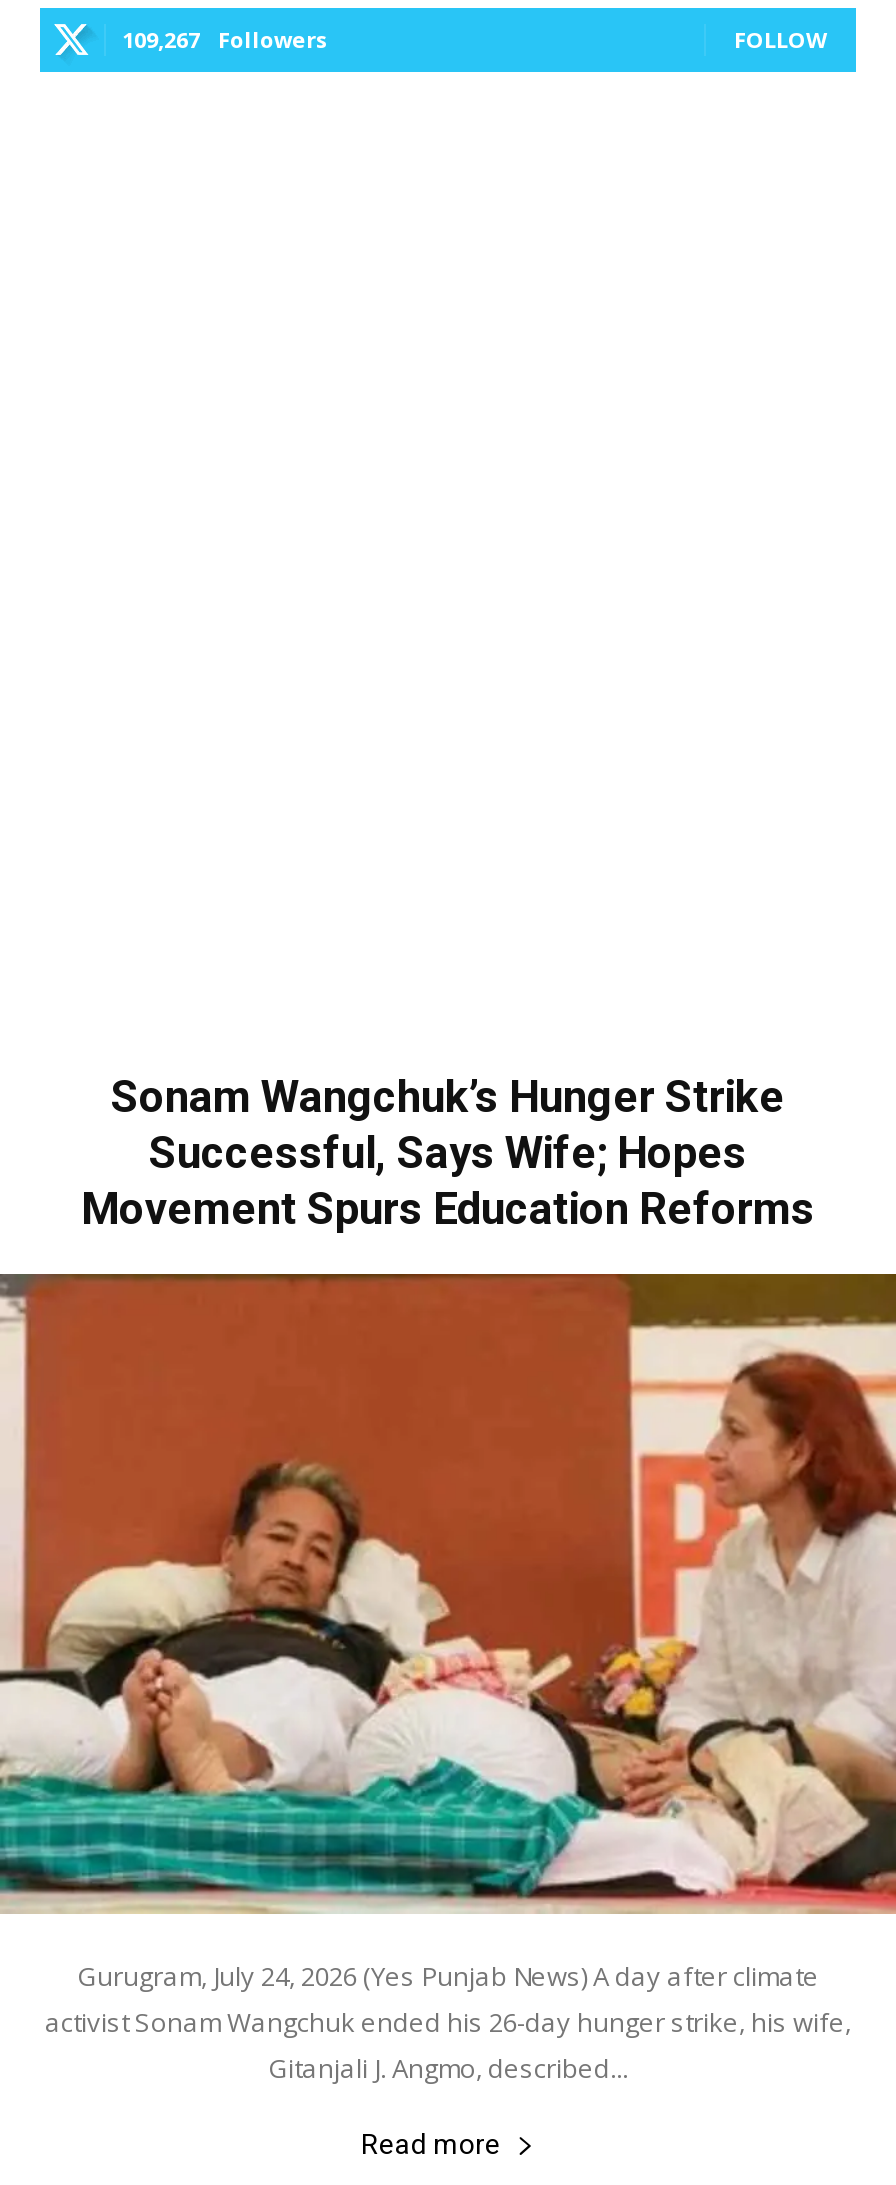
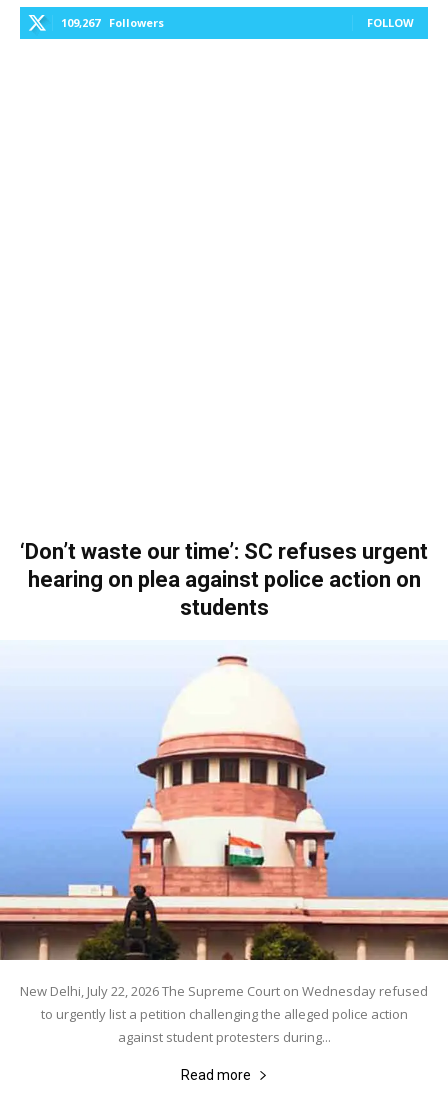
[81,1072,815,1234] Sonam Wangchuk’s Hunger Strike | Successful, Says Wife; Hopes | Movement Spurs Education Reforms -> [20,539,428,620] ‘Don’t waste our time’: SC refuses urgent | hearing on plea against police action on | students
[6,1272,890,2086] [image] | Gurugram, July 24, 2026 (Yes Punjab News) A day after climate | activist Sonam Wangchuk ended his 26-day hunger strike, his wife, | Gitanjali J. Angmo, described... -> [3,640,445,1046] [image] | New Delhi, July 22, 2026 The Supreme Court on Wednesday refused | to urgently list a petition challenging the alleged police action | against student protesters during...

